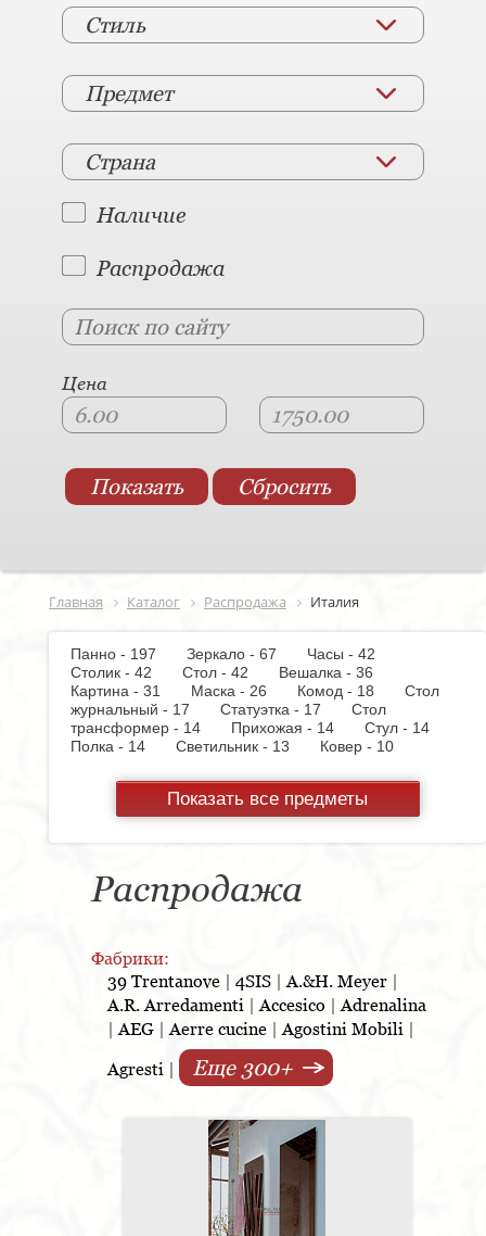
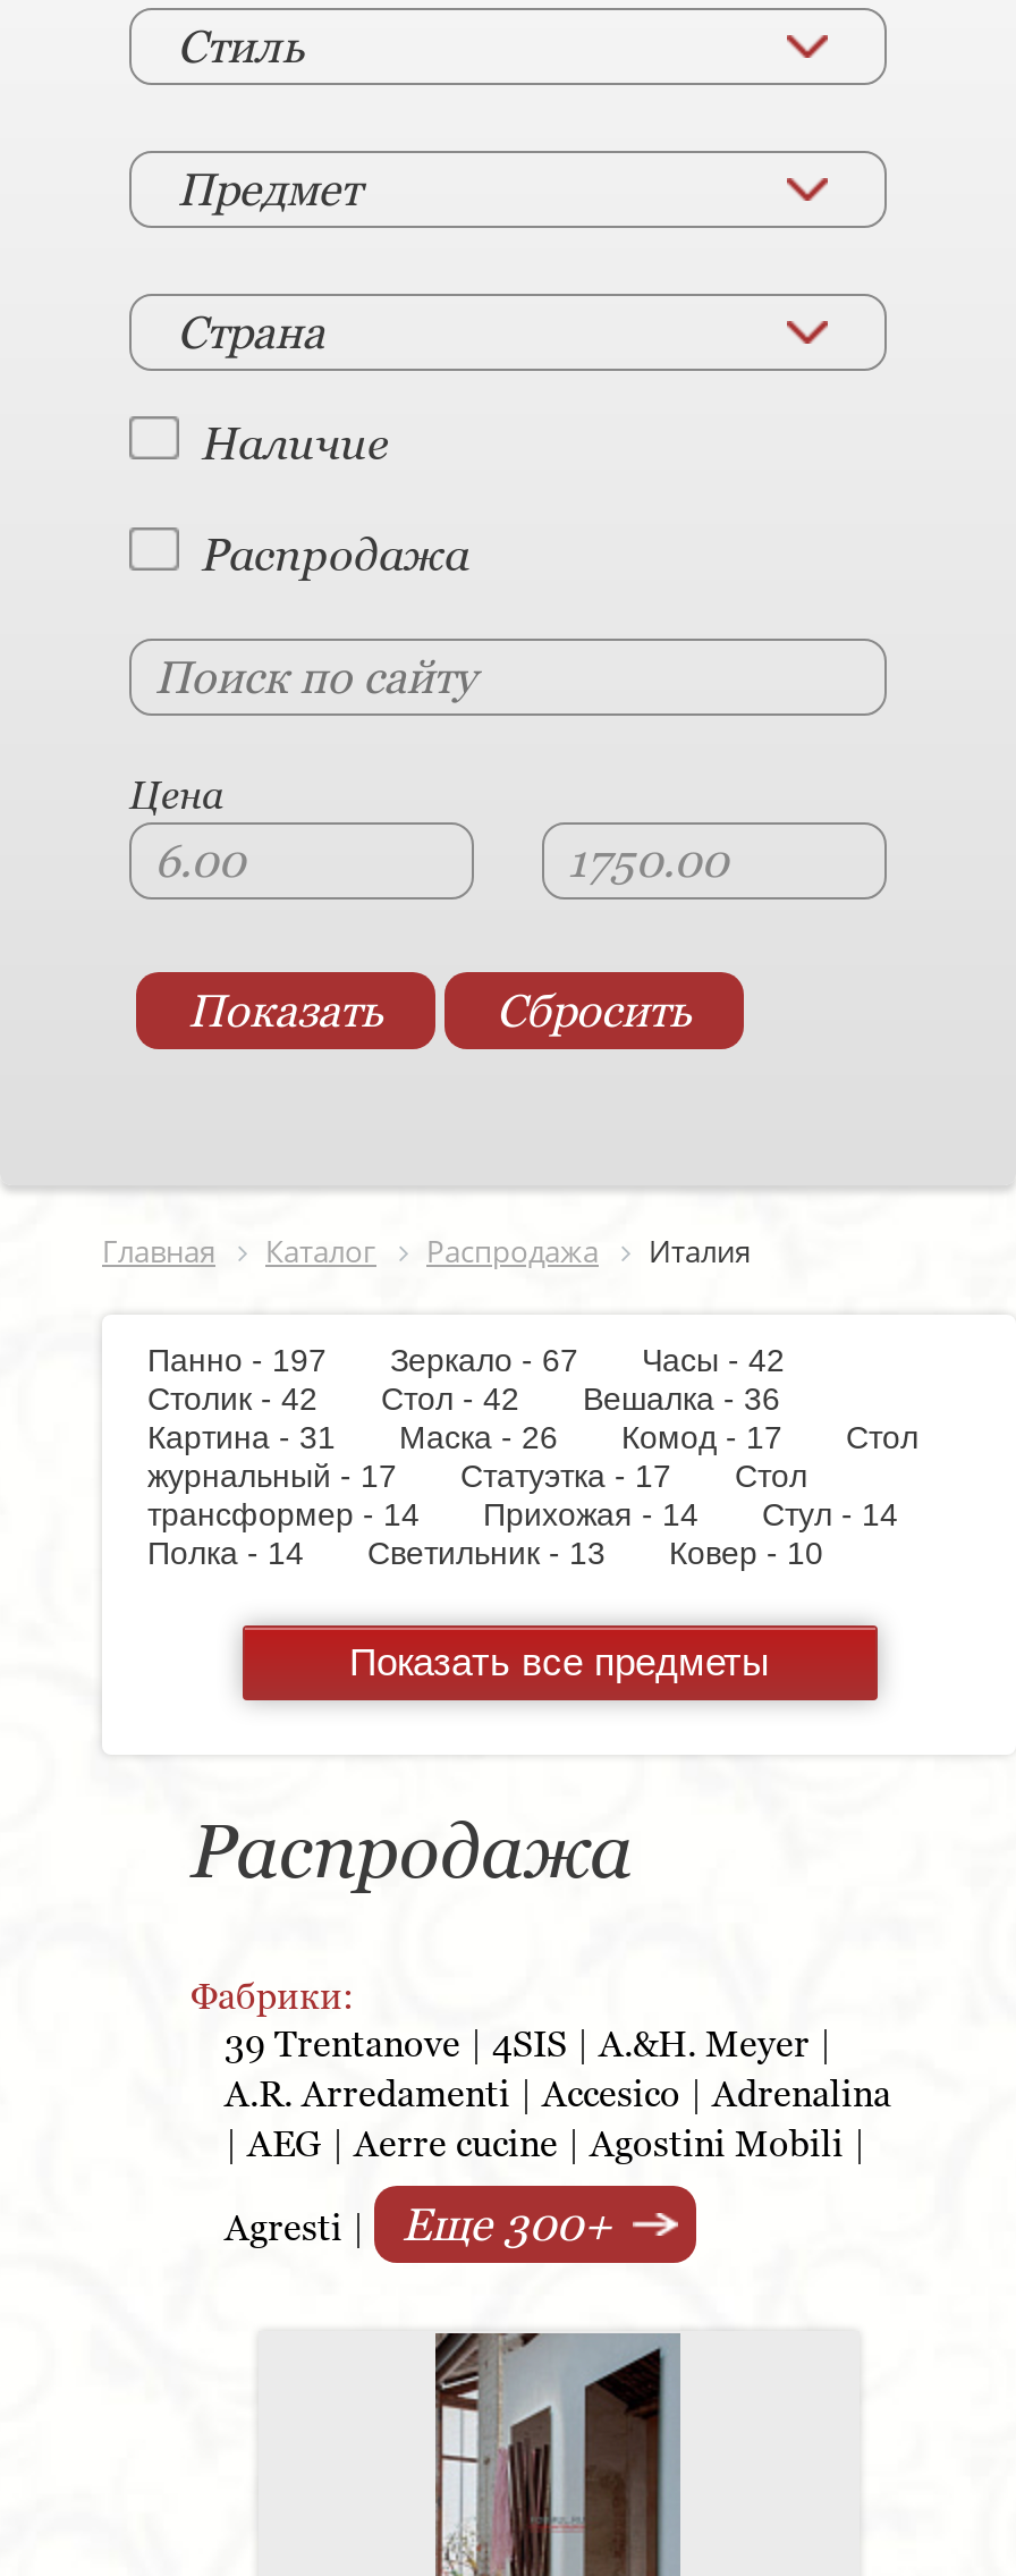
[71,682,439,700] Картина - 31 Маска - 26 Комод - 18 Стол -> [147,1419,918,1456] Картина - 31 Маска - 26 Комод - 17 Стол

